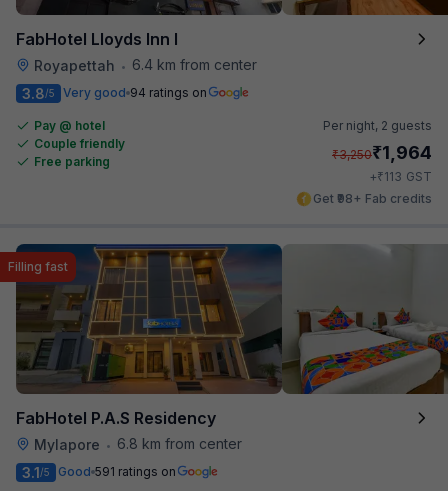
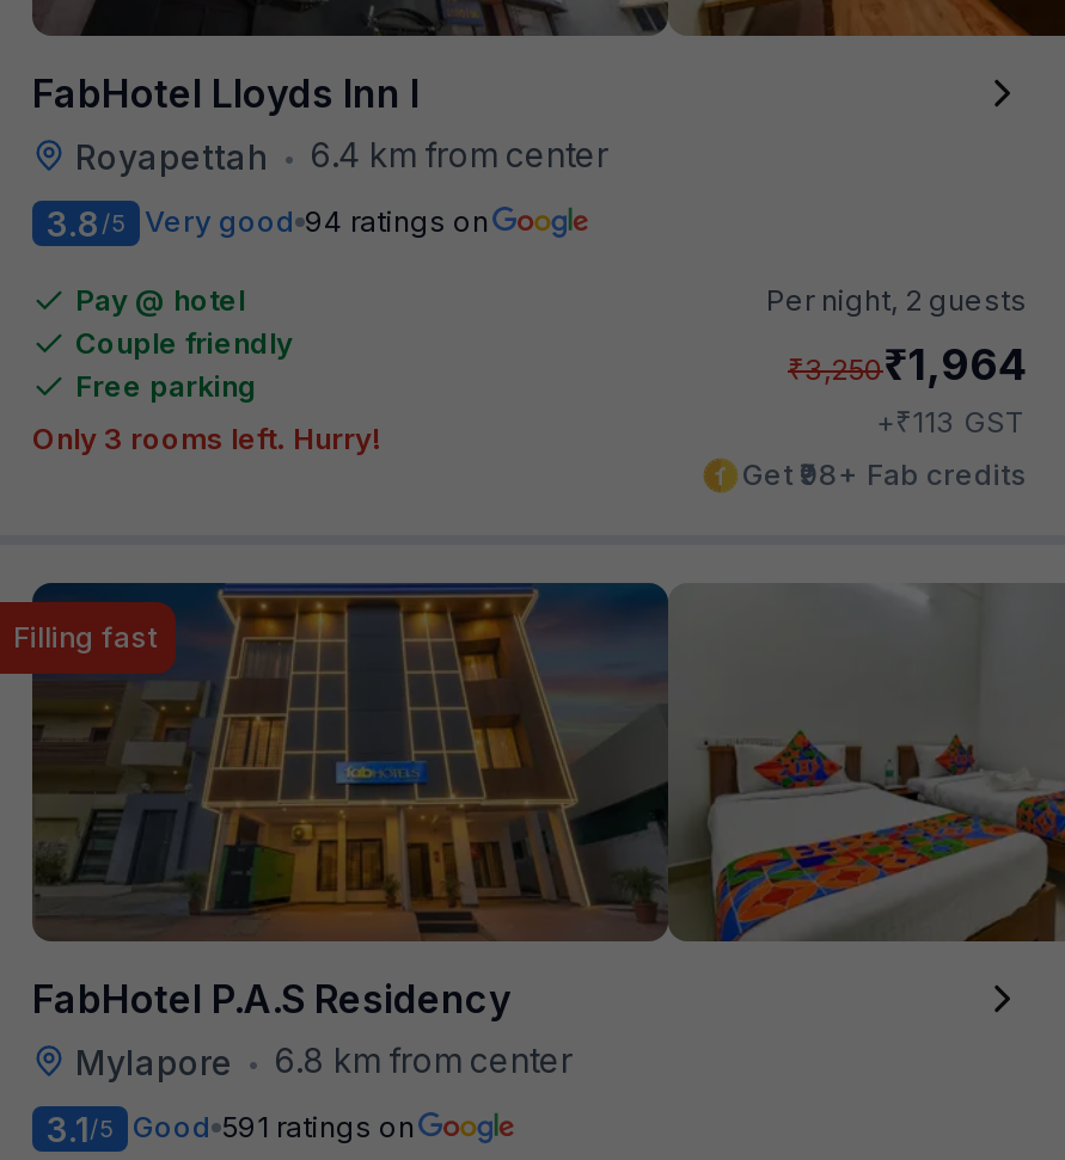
none -> [32,419,381,455] Only 3 rooms left. Hurry!

